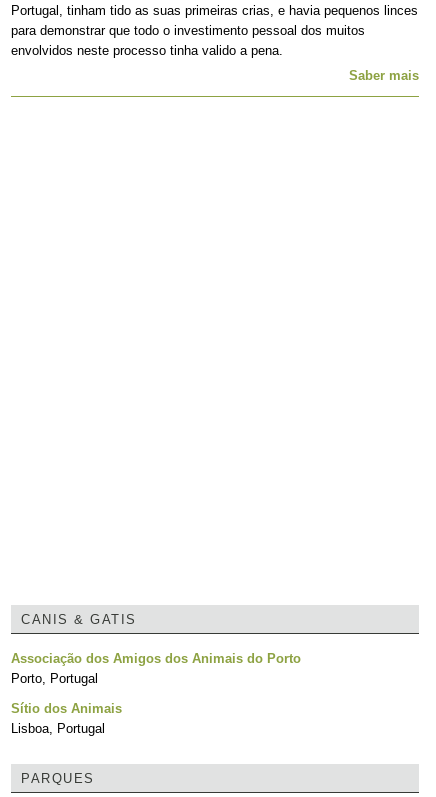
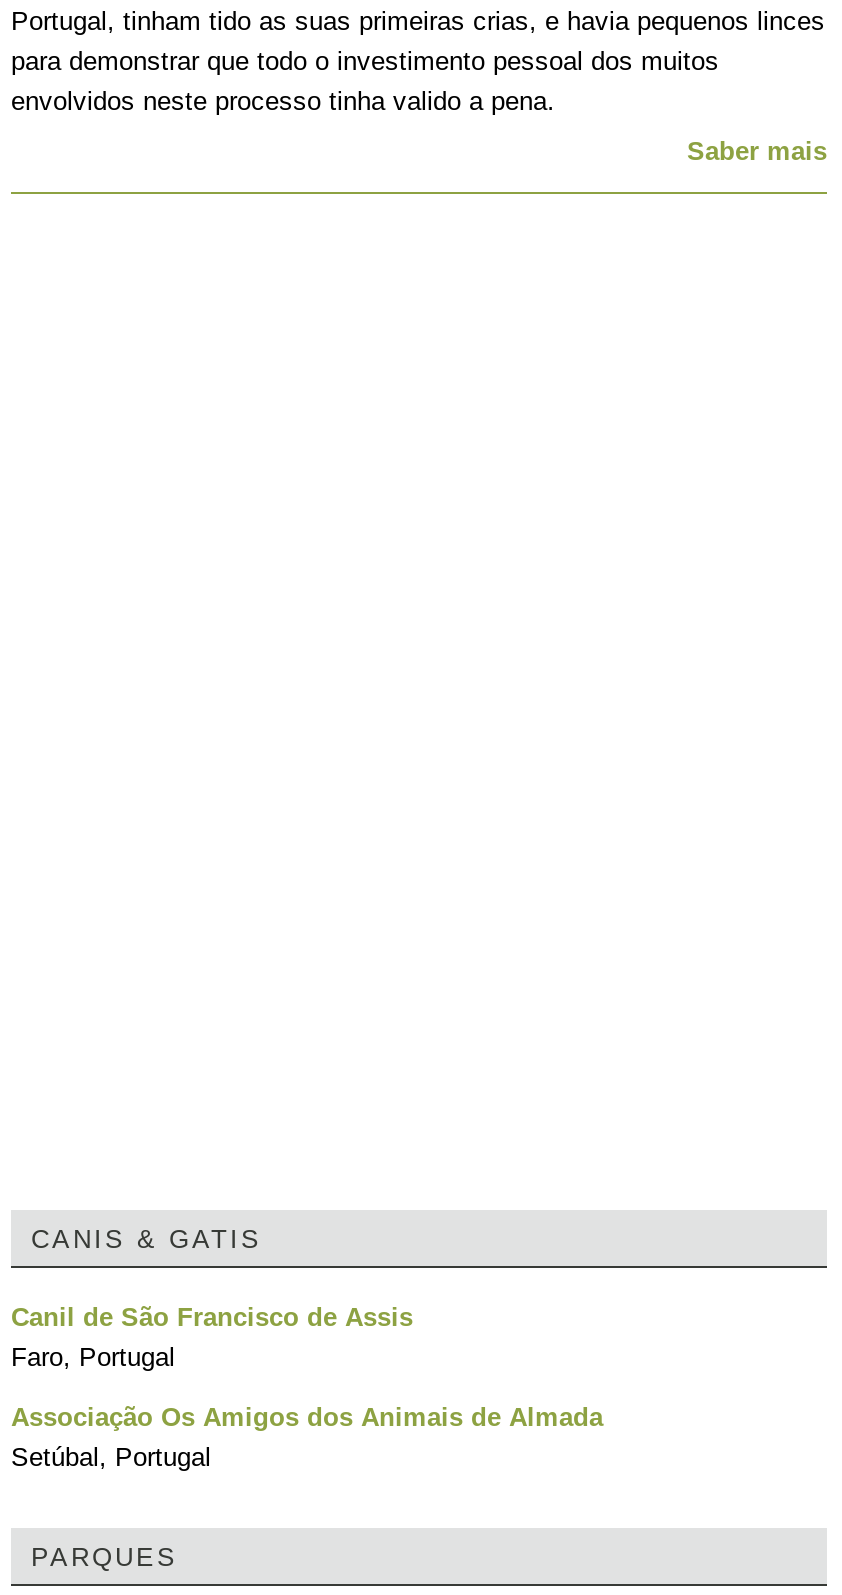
[11,651,301,686] Associação dos Amigos dos Animais do Porto | Porto, Portugal -> [11,1302,413,1372] Canil de São Francisco de Assis | Faro, Portugal
[11,701,122,736] Sítio dos Animais | Lisboa, Portugal -> [11,1402,603,1472] Associação Os Amigos dos Animais de Almada | Setúbal, Portugal

